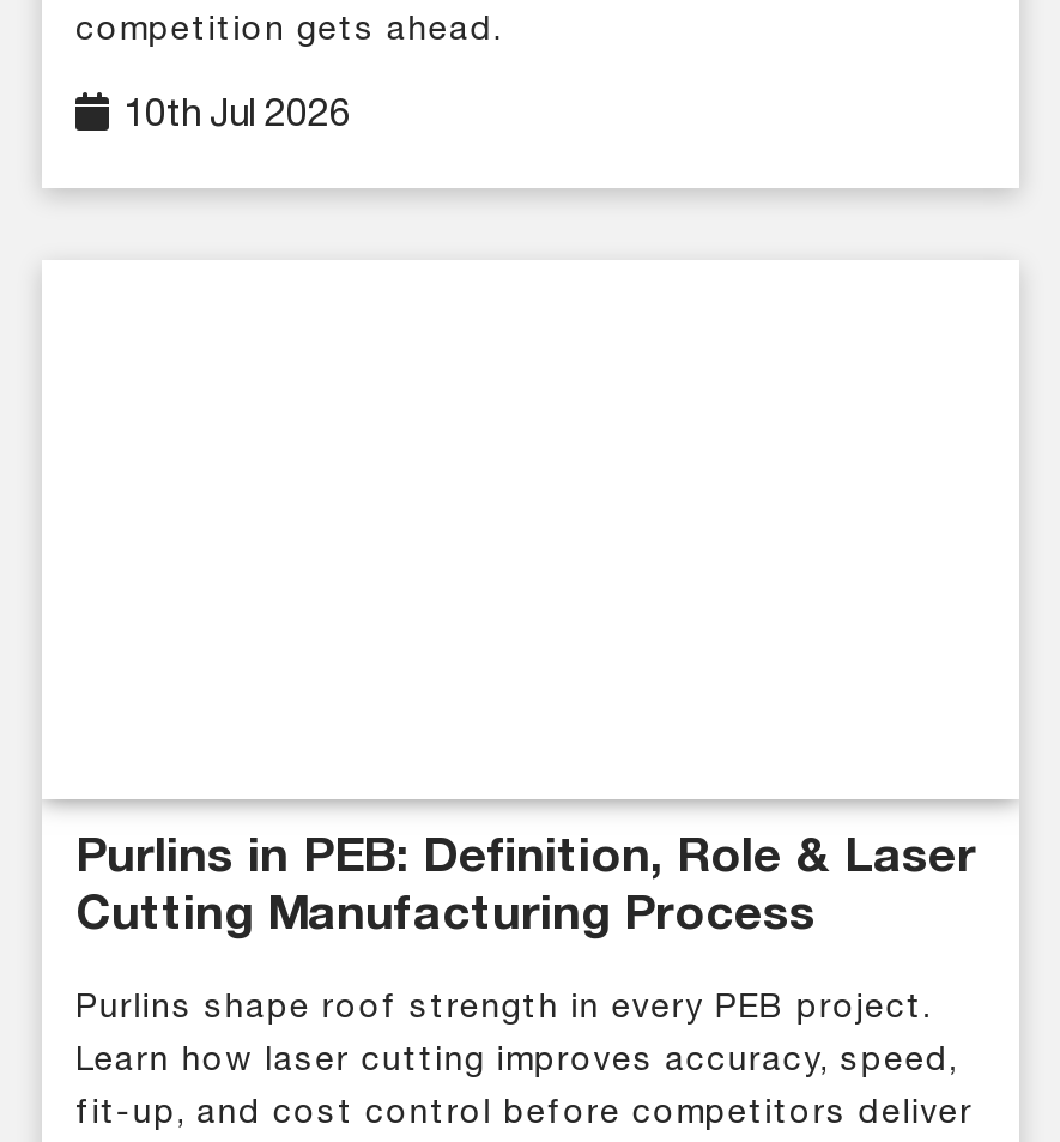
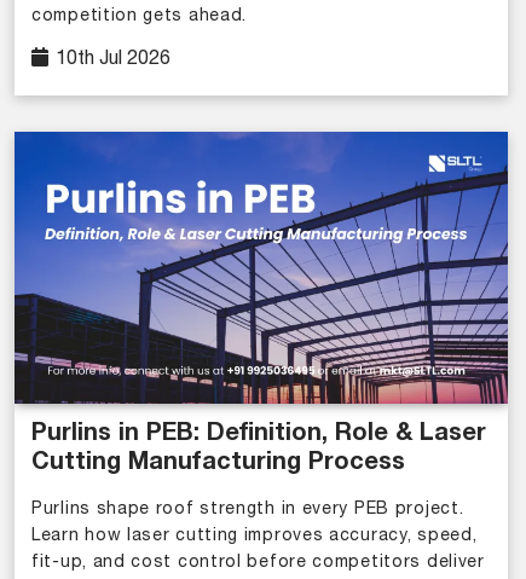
none -> [13,131,509,405] [image]

